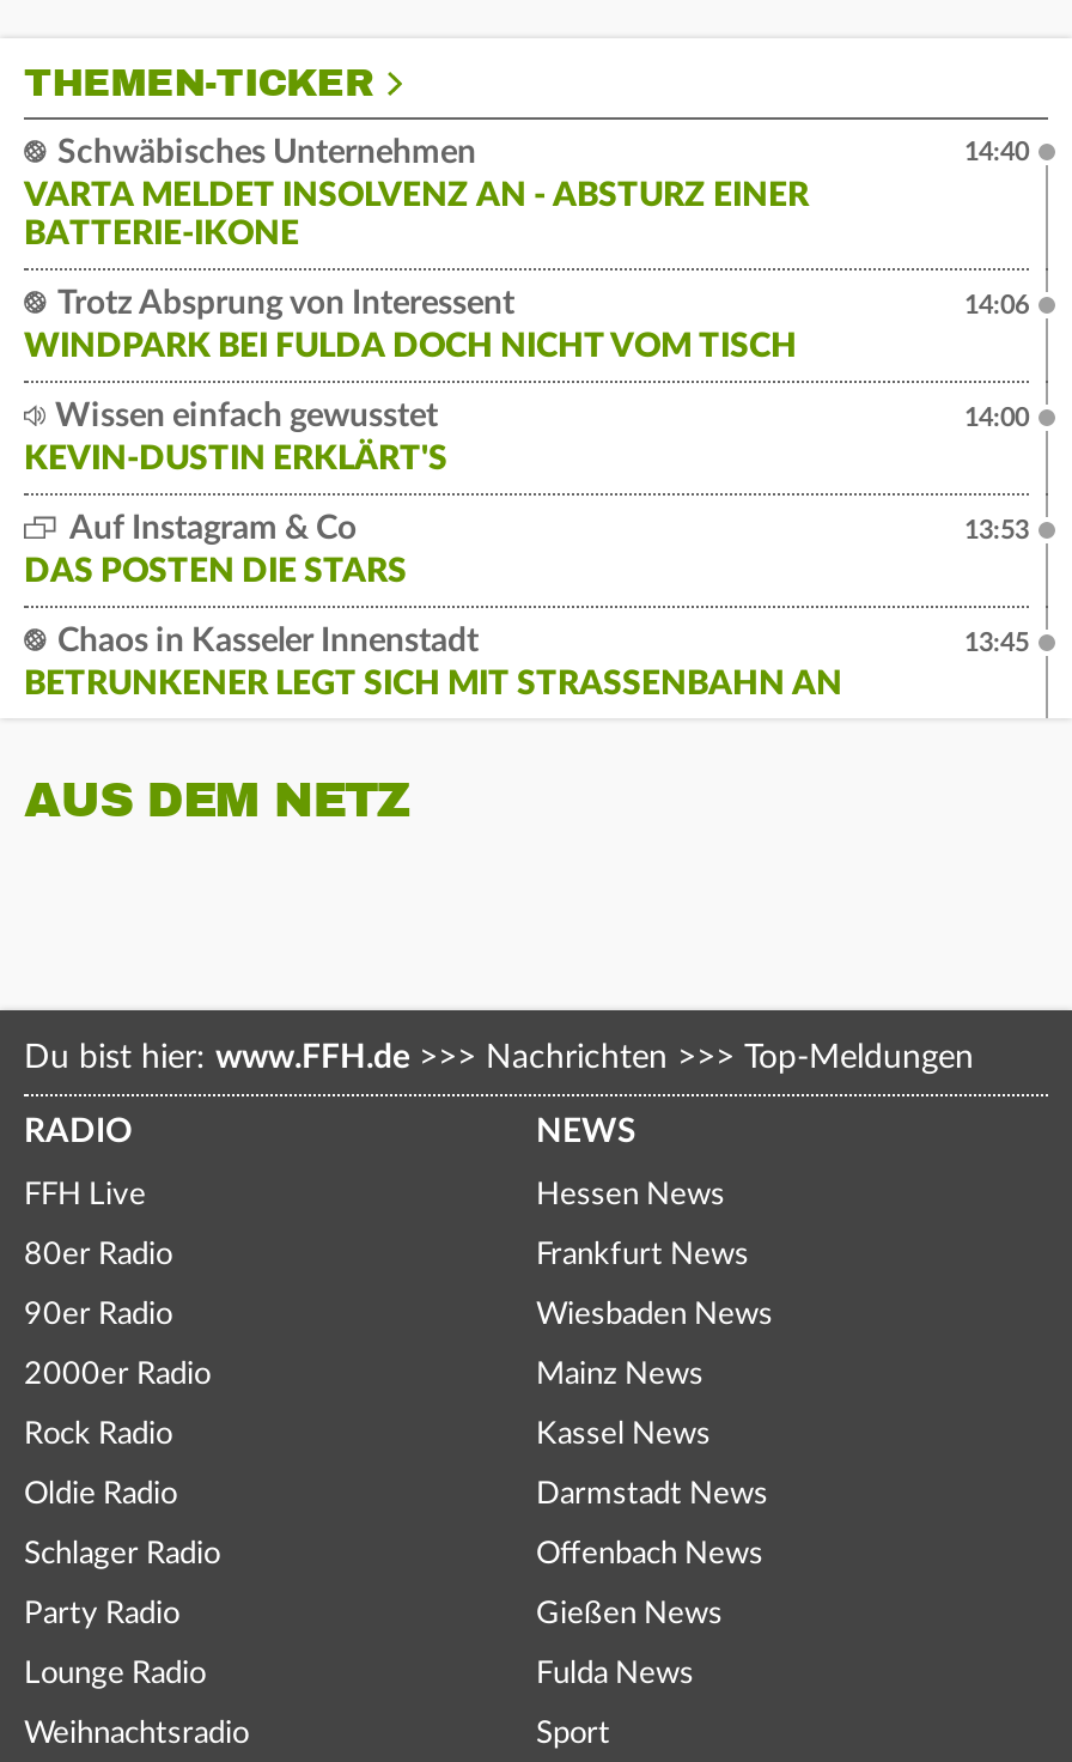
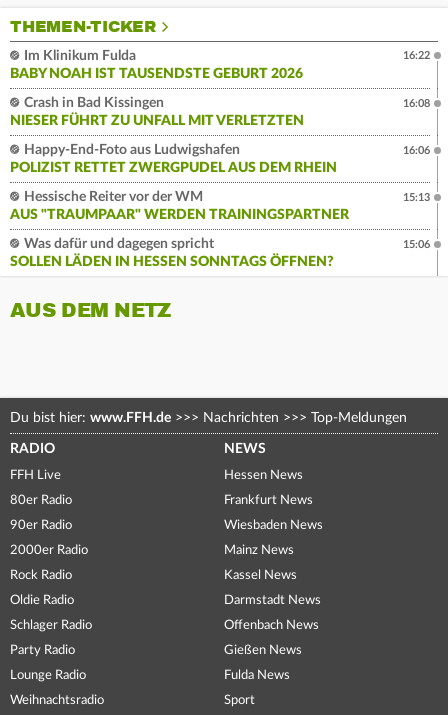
[24,137,809,252] Schwäbisches Unternehmen | VARTA MELDET INSOLVENZ AN - ABSTURZ EINER | BATTERIE-IKONE -> [10,49,303,81] Im Klinikum Fulda | BABY NOAH IST TAUSENDSTE GEBURT 2026
[964,140,1029,166] 14:40 -> [403,50,430,61] 16:22
[24,288,797,365] Trotz Absprung von Interessent | WINDPARK BEI FULDA DOCH NICHT VOM TISCH -> [10,96,304,128] Crash in Bad Kissingen | NIESER FÜHRT ZU UNFALL MIT VERLETZTEN
[964,293,1029,319] 14:06 -> [403,98,430,109] 16:08
[24,401,447,477] Wissen einfach gewusstet | KEVIN-DUSTIN ERKLÄRT'S -> [10,143,337,175] Happy-End-Foto aus Ludwigshafen | POLIZIST RETTET ZWERGPUDEL AUS DEM RHEIN
[964,406,1029,432] 14:00 -> [403,145,430,156] 16:06
[24,513,407,590] Auf Instagram & Co | DAS POSTEN DIE STARS -> [10,190,349,222] Hessische Reiter vor der WM | AUS "TRAUMPAAR" WERDEN TRAININGSPARTNER
[964,518,1029,544] 13:53 -> [403,192,430,203] 15:13
[24,626,816,702] Chaos in Kasseler Innenstadt | BETRUNKENER LEGT SICH MIT STRASSENBAHN AN -> [10,237,334,269] Was dafür und dagegen spricht | SOLLEN LÄDEN IN HESSEN SONNTAGS ÖFFNEN?
[964,631,1029,657] 13:45 -> [403,239,430,250] 15:06

